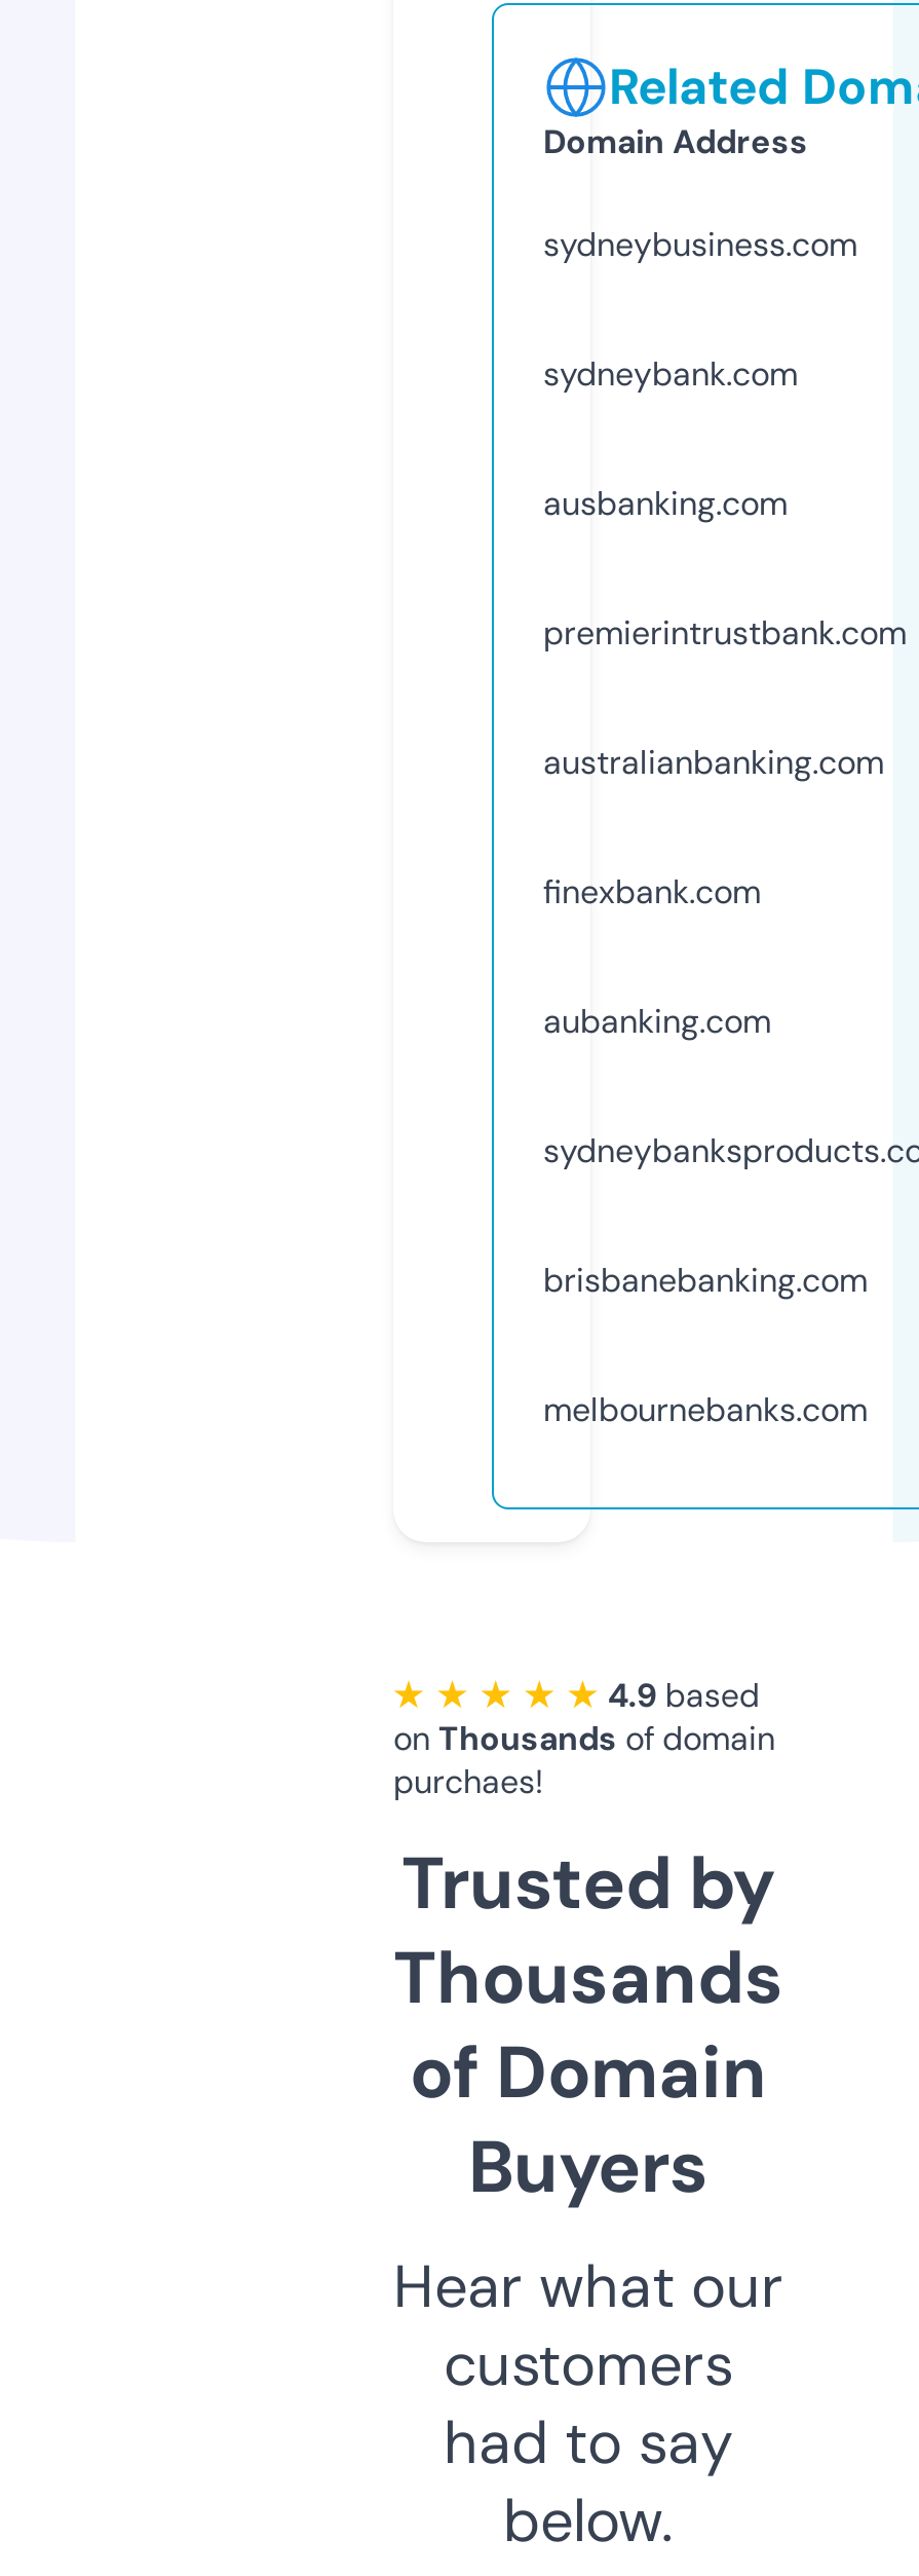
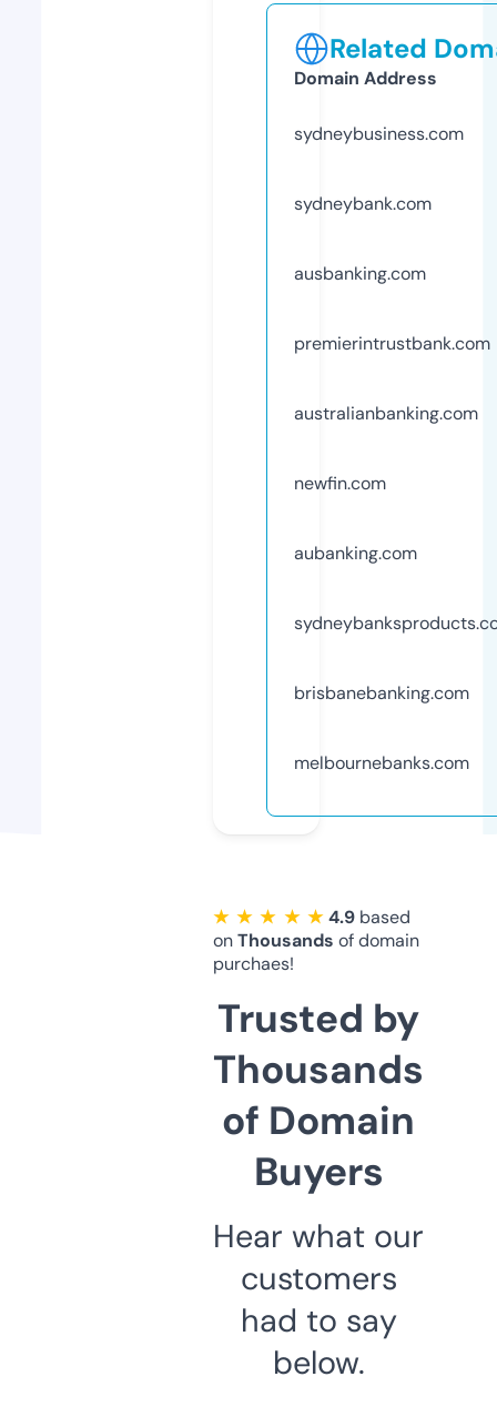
[543,870,761,913] finexbank.com -> [294,471,386,495] newfin.com

